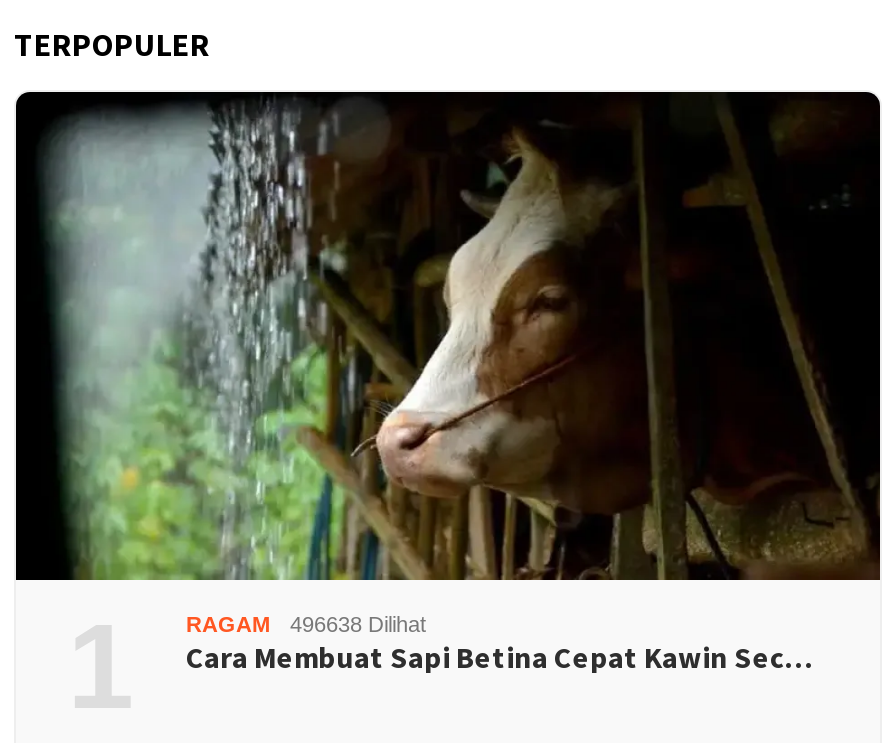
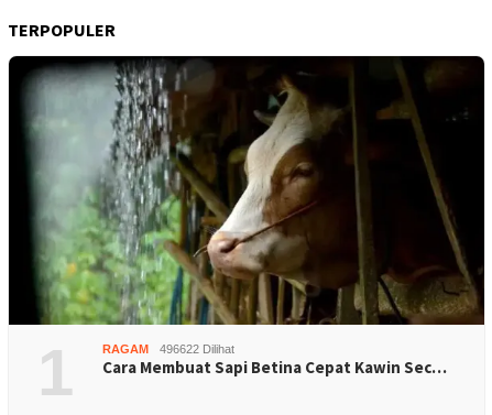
[186,612,426,636] RAGAM 496638 Dilihat -> [102,342,234,356] RAGAM 496622 Dilihat

